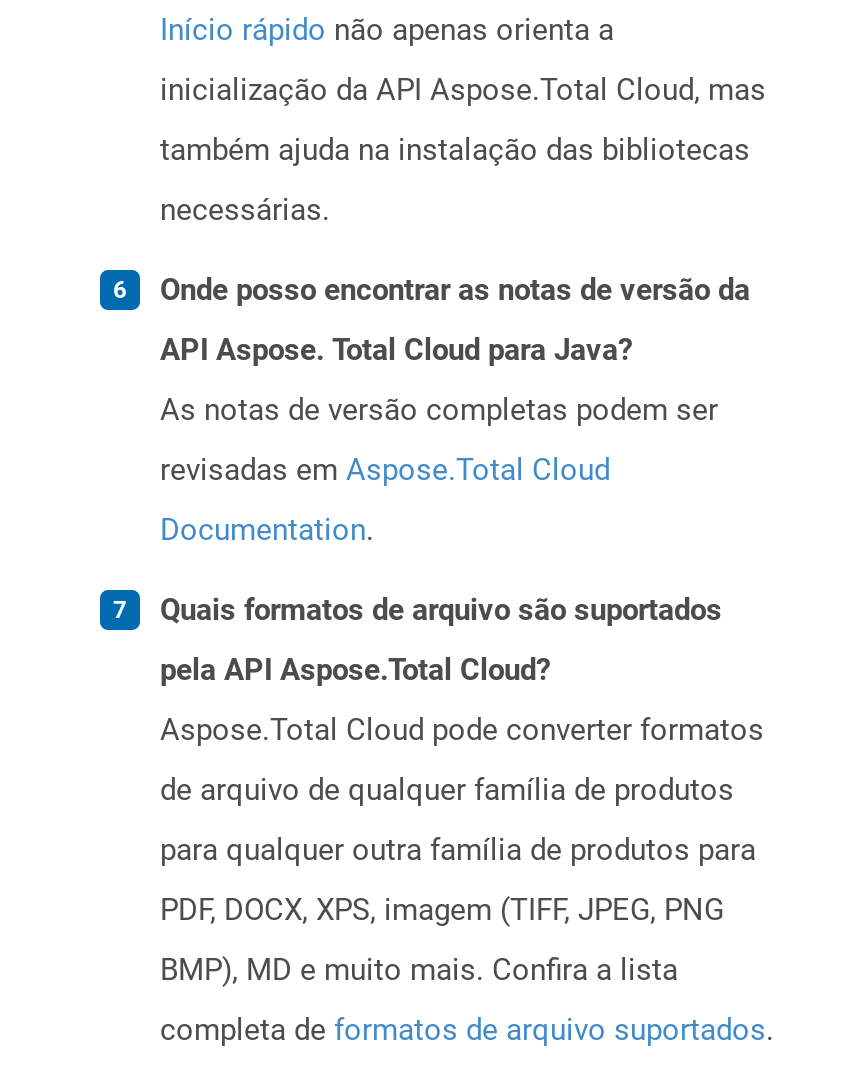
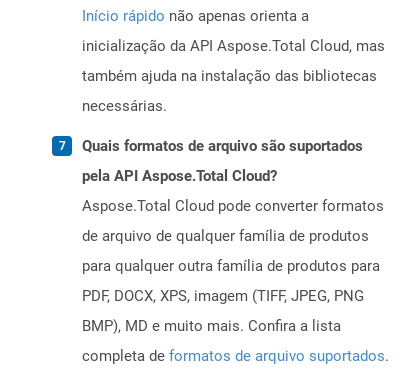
[160,272,750,548] Onde posso encontrar as notas de versão da | API Aspose. Total Cloud para Java? | As notas de versão completas podem ser | revisadas em Aspose.Total Cloud | Documentation. -> none

